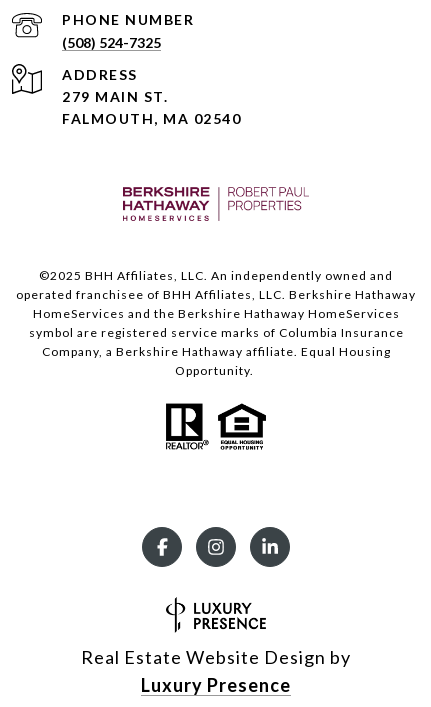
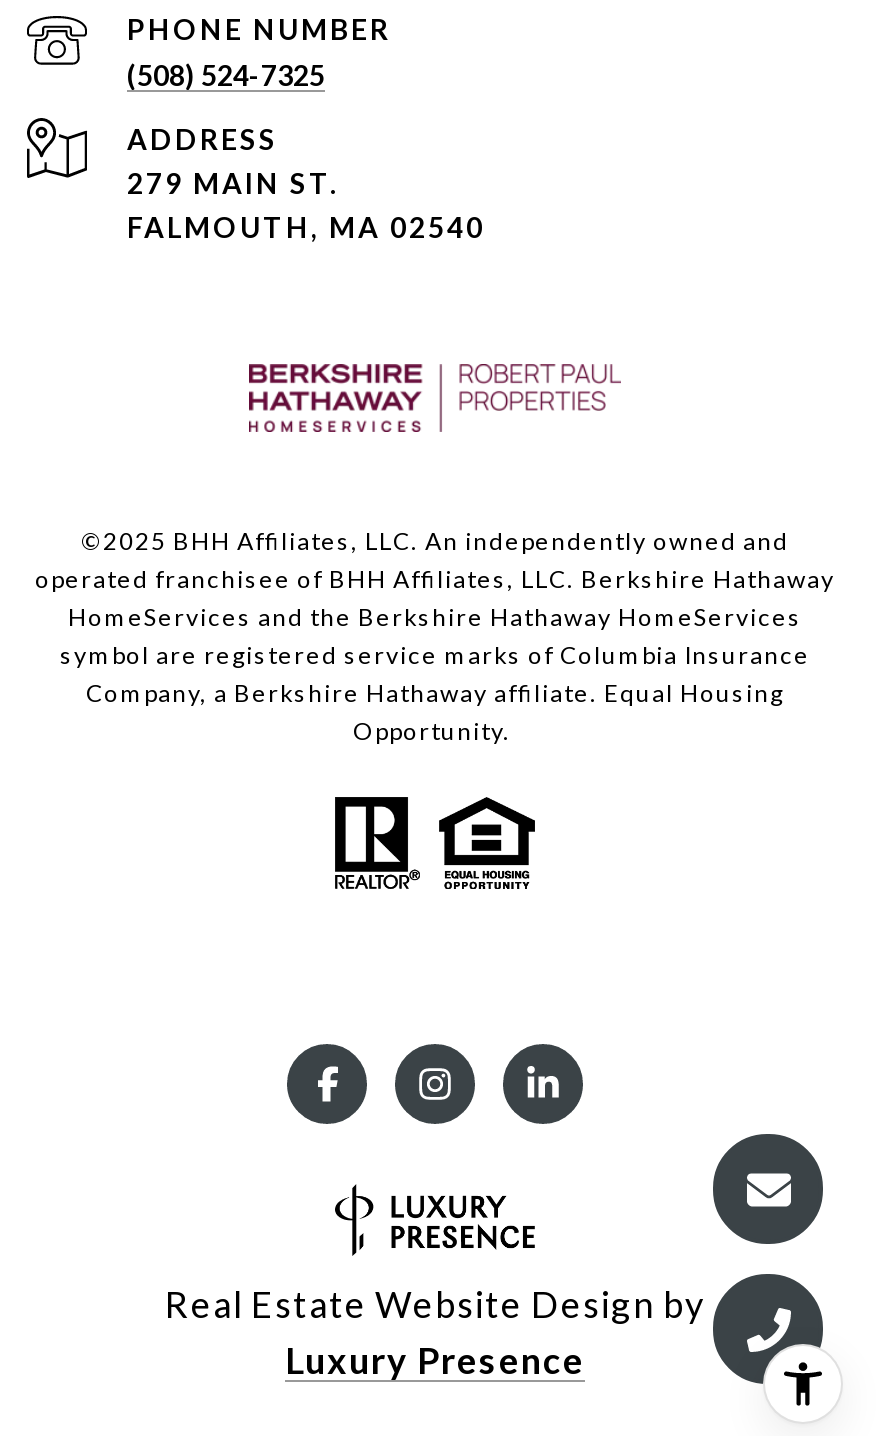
none -> [711,1132,825,1246] [image]
none -> [711,1272,825,1408] [image]

